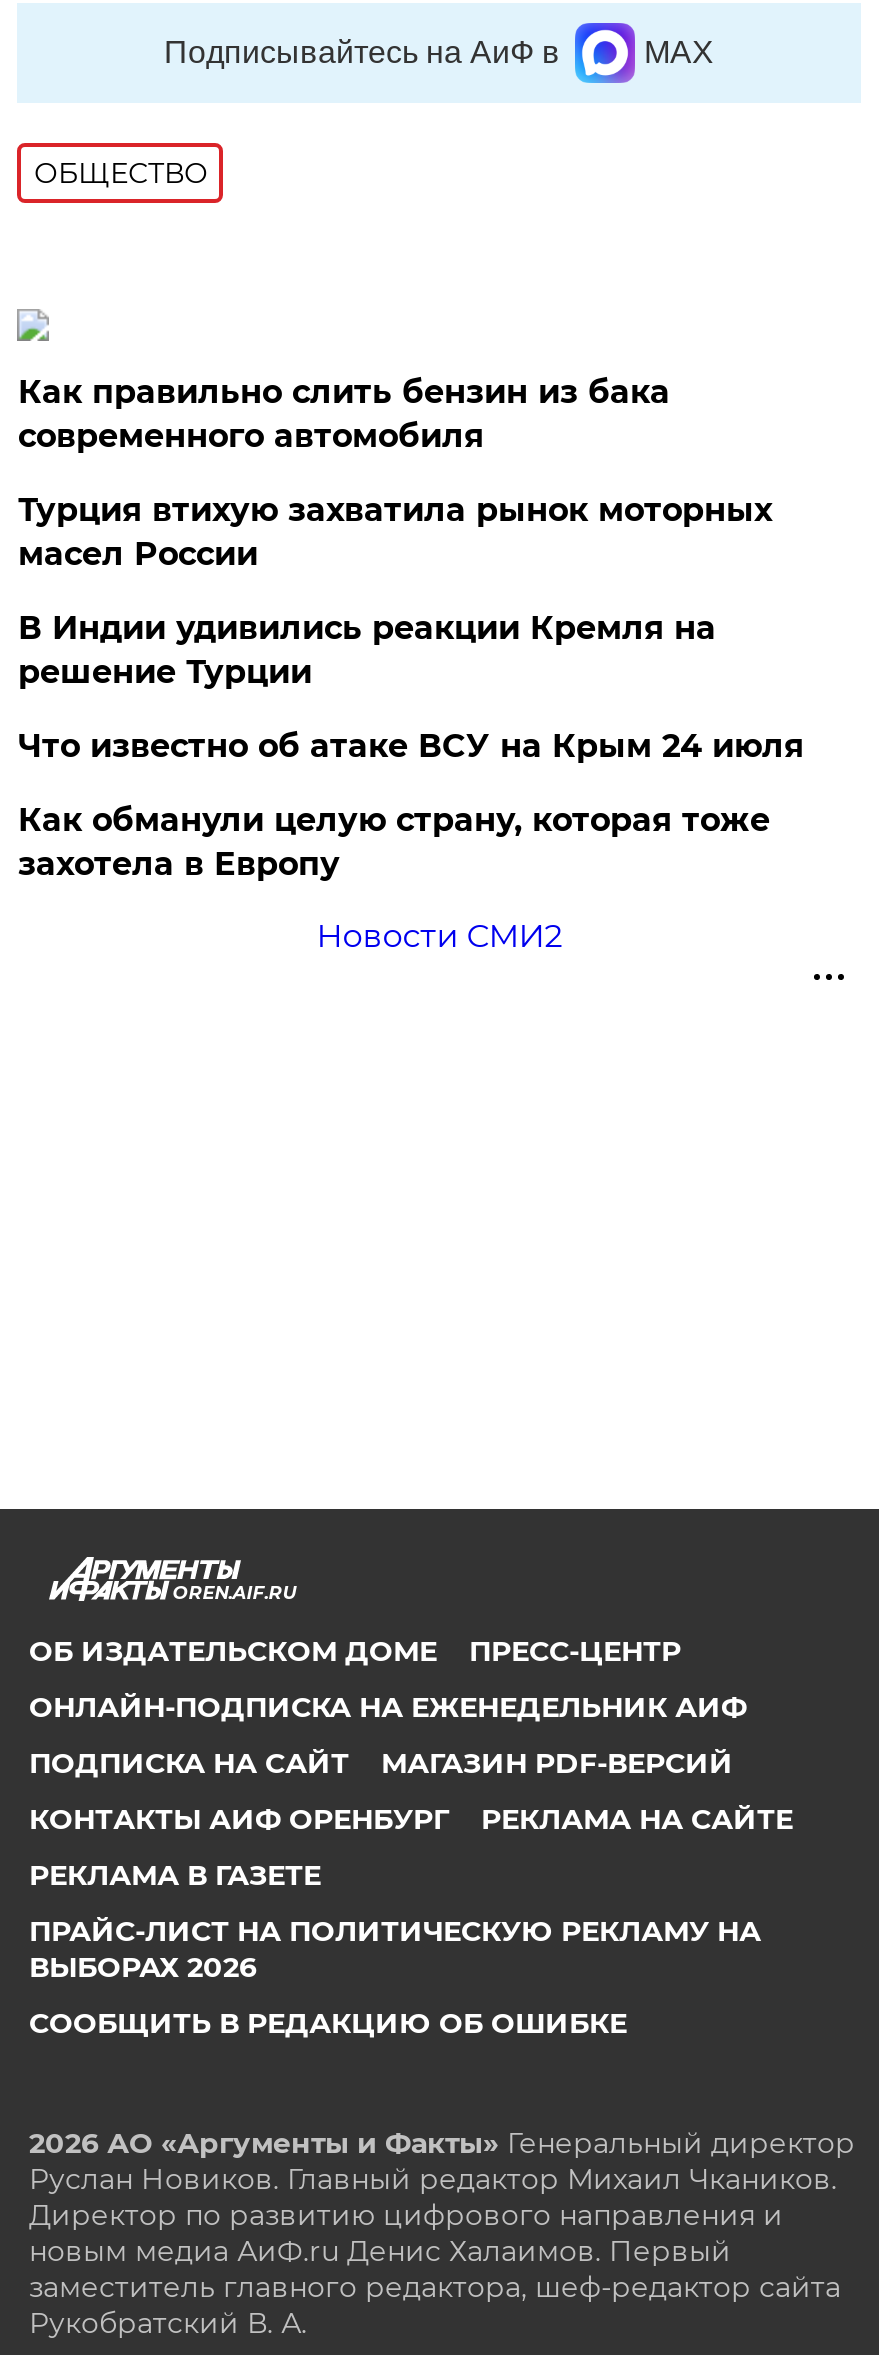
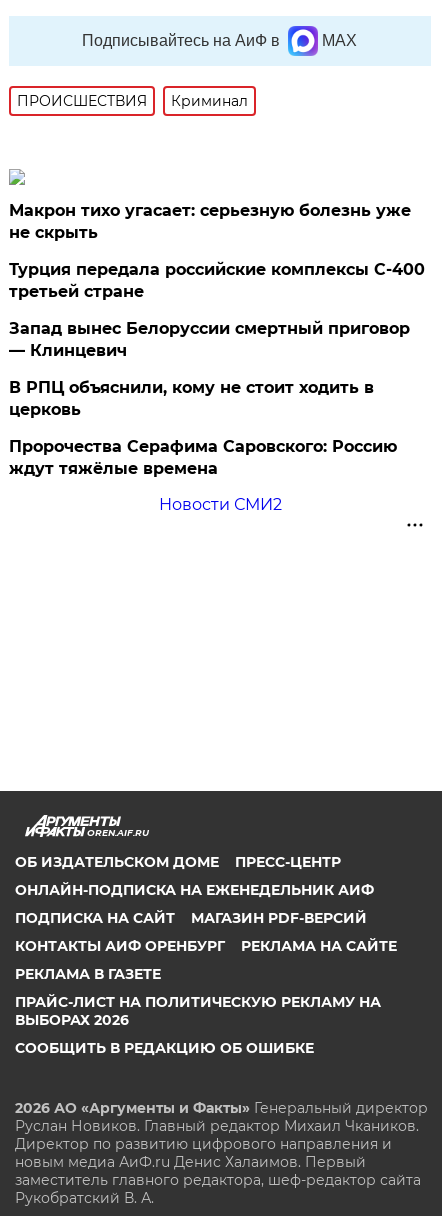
[34,155,208,191] ОБЩЕСТВО -> [17,92,248,110] ПРОИСШЕСТВИЯ | Криминал
[18,373,670,455] Как правильно слить бензин из бака | современного автомобиля -> [9,201,411,242] Макрон тихо угасает: серьезную болезнь уже | не скрыть
[18,491,772,573] Турция втихую захватила рынок моторных | масел России -> [9,260,425,301] Турция передала российские комплексы С-400 | третьей стране
[18,609,716,691] В Индии удивились реакции Кремля на | решение Турции -> [9,319,410,360] Запад вынес Белоруссии смертный приговор | — Клинцевич
[18,727,804,765] Что известно об атаке ВСУ на Крым 24 июля -> [9,378,374,419] В РПЦ объяснили, кому не стоит ходить в | церковь
[18,801,770,883] Как обманули целую страну, которая тоже | захотела в Европу -> [9,437,397,478] Пророчества Серафима Саровского: Россию | ждут тяжёлые времена

